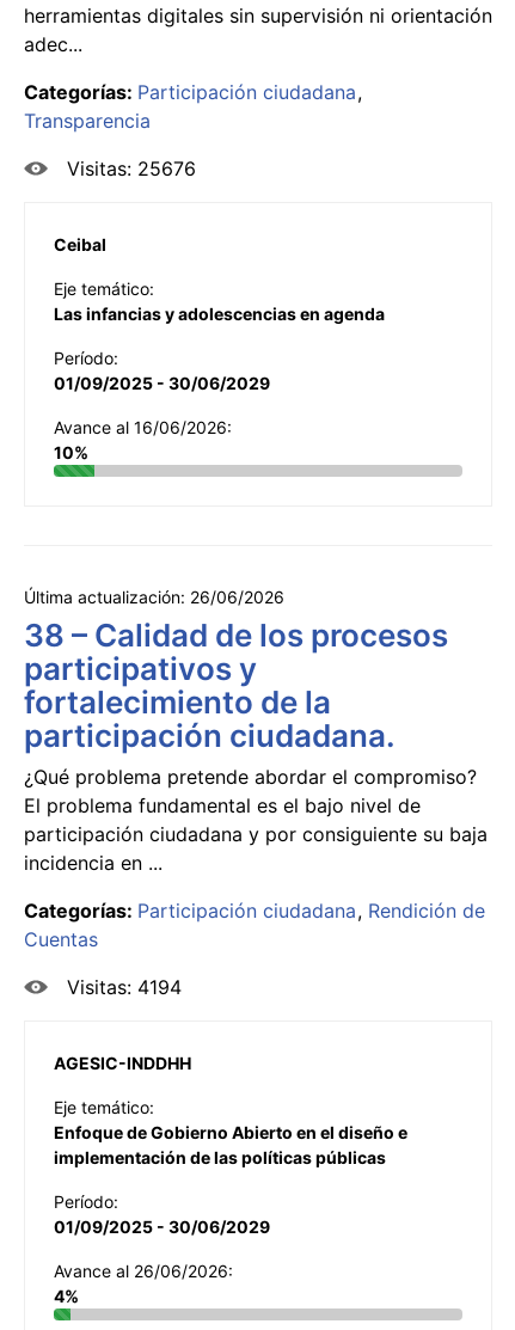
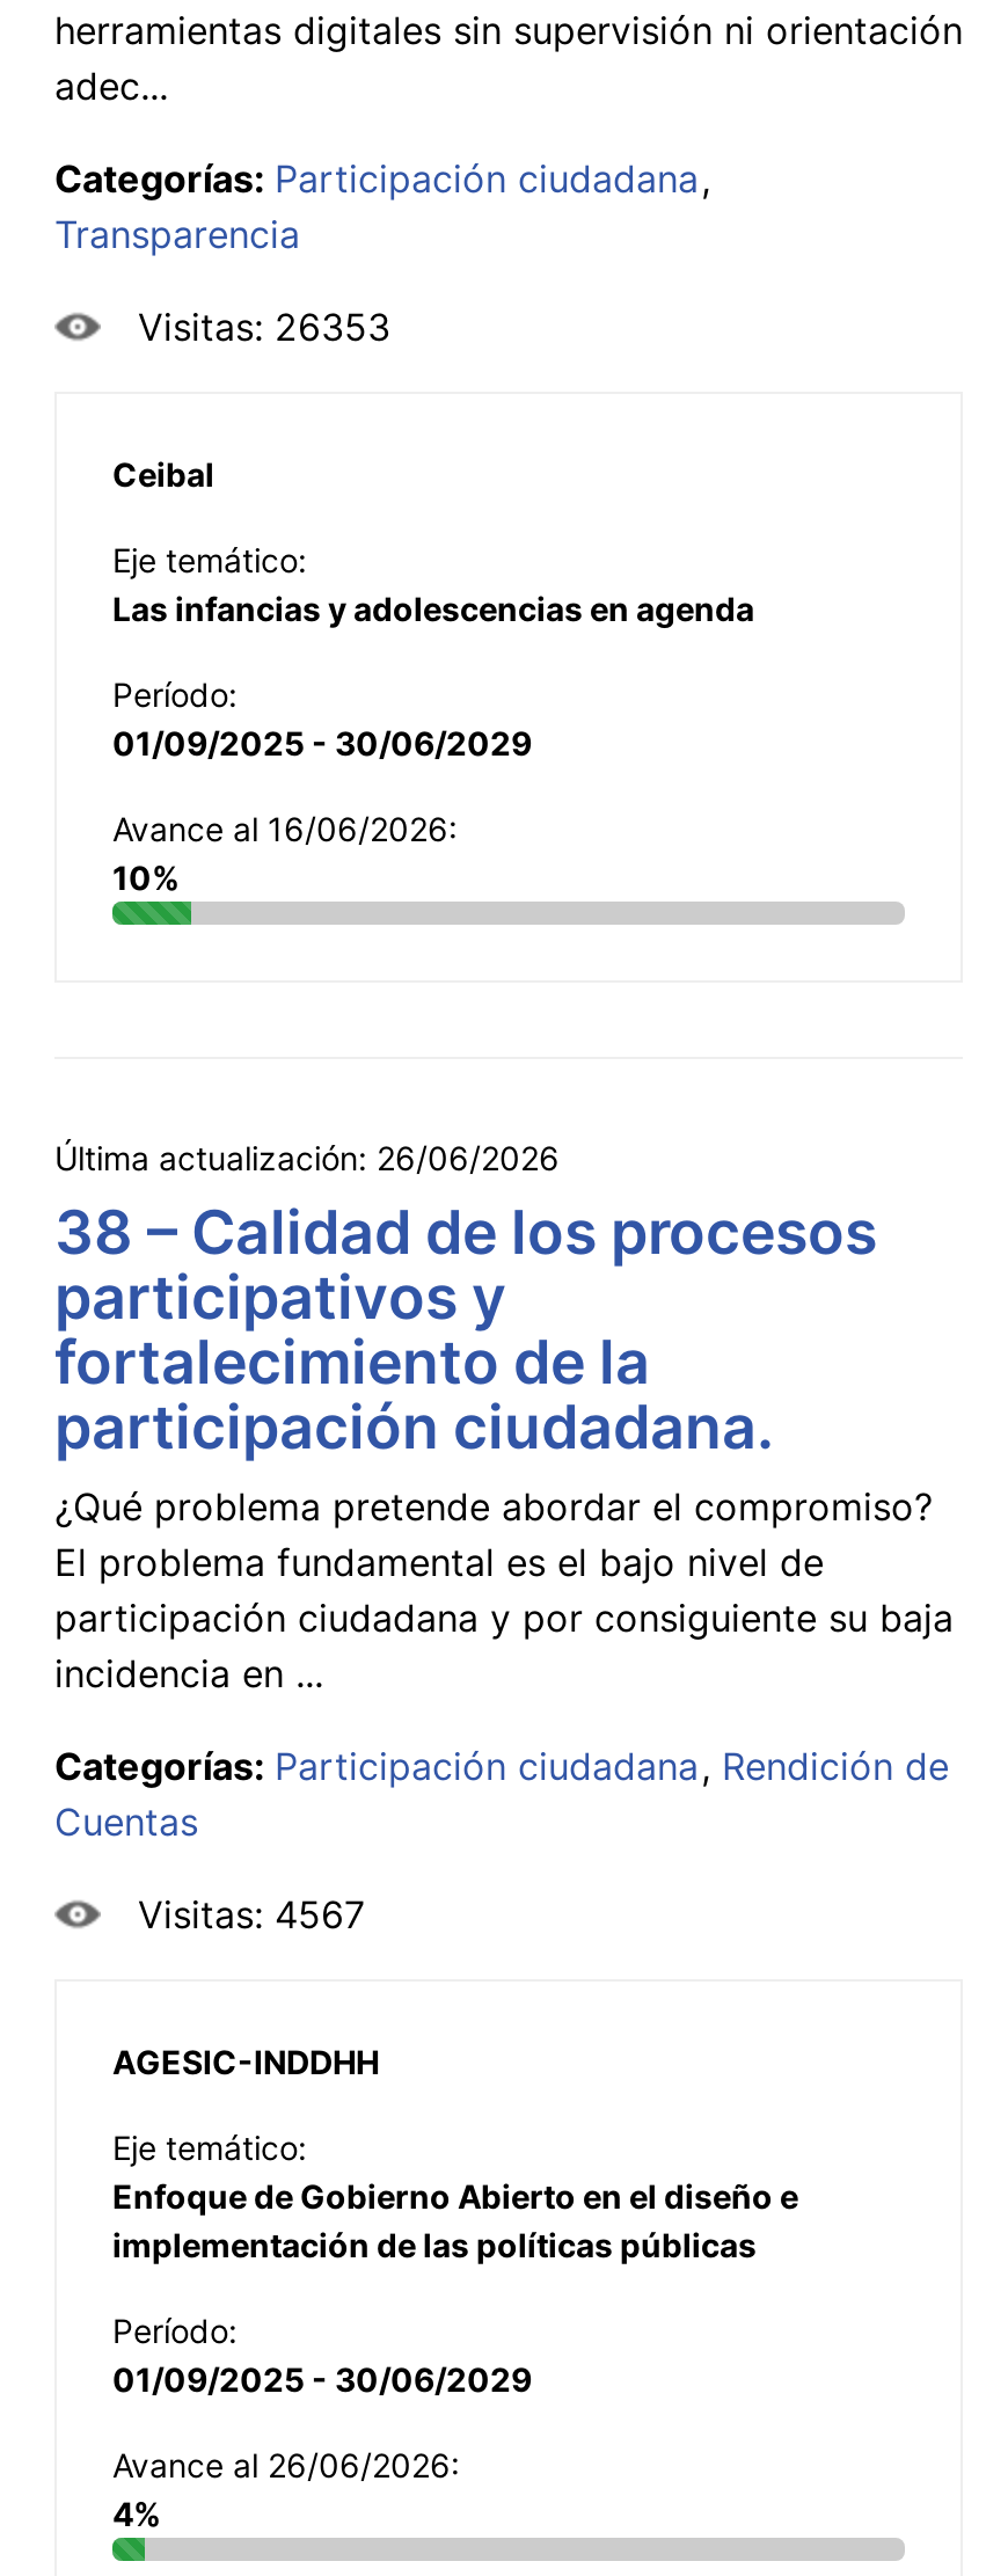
[67,156,196,180] Visitas: 25676 -> [138,303,390,349] Visitas: 26353
[67,975,182,999] Visitas: 4194 -> [138,1891,365,1937] Visitas: 4567

